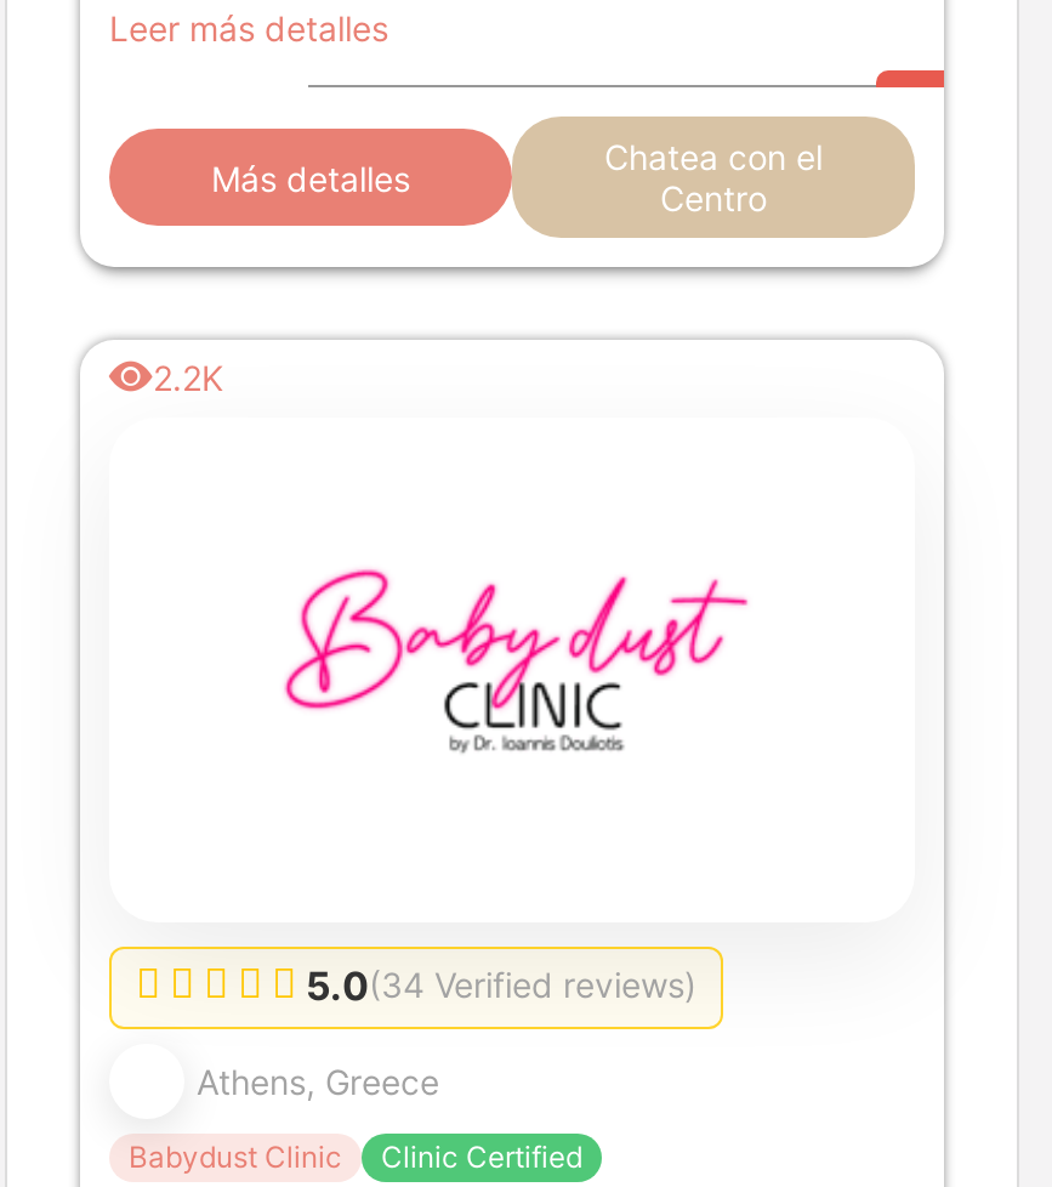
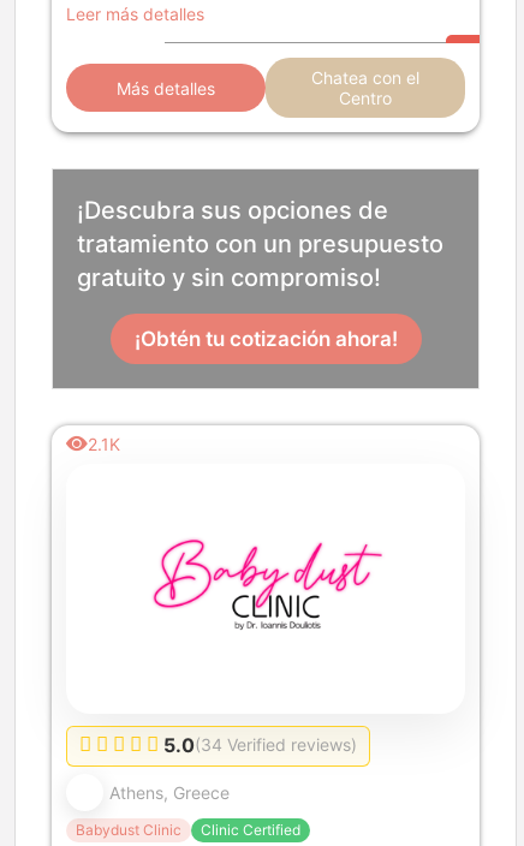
none -> [52,168,480,389] [image] | ¡Descubra sus opciones de | tratamiento con un presupuesto | gratuito y sin compromiso! | ¡Obtén tu cotización ahora!
[153,357,223,398] 2.2K -> [88,434,120,454] 2.1K

